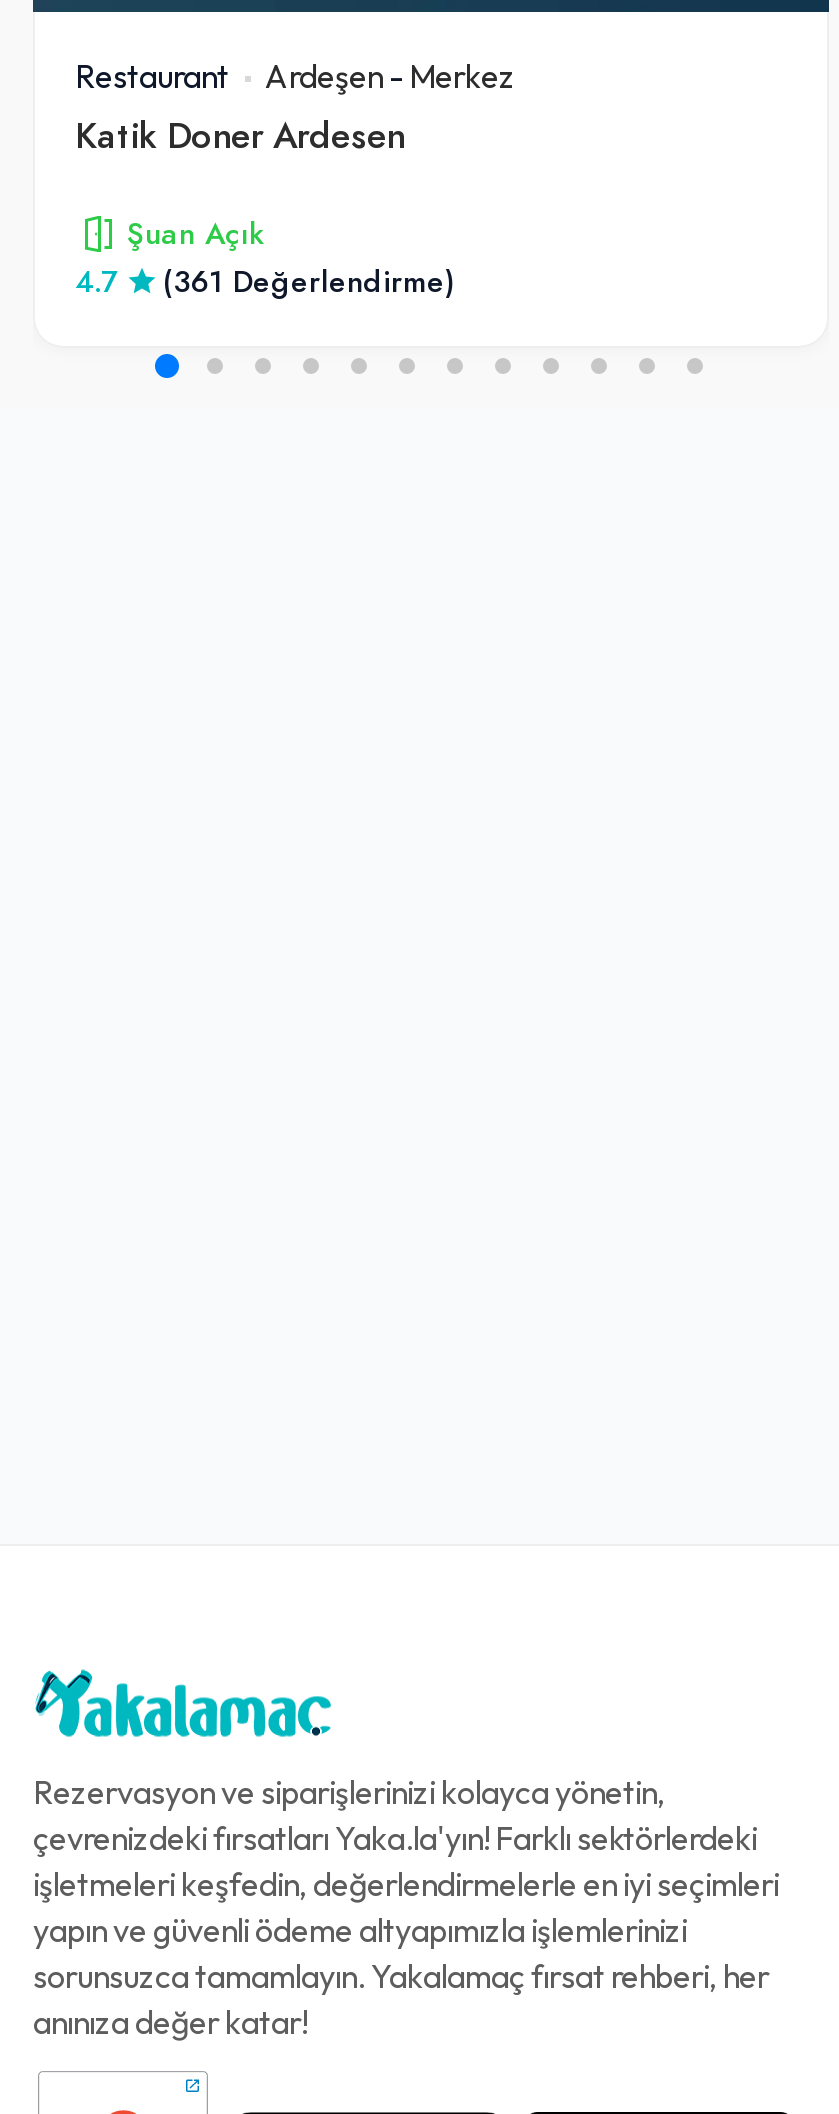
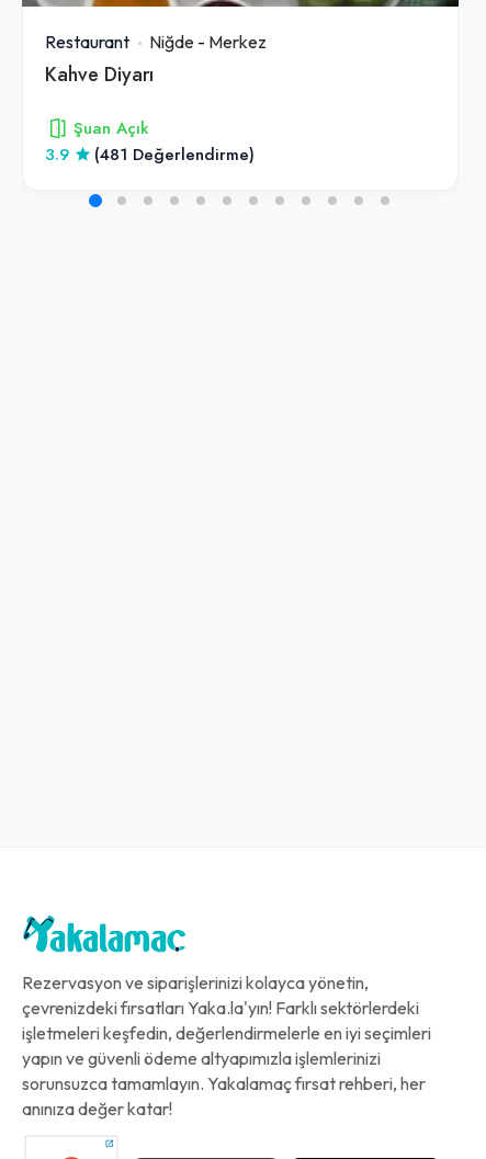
[75,56,515,160] Ardeşen - Merkez | Katik Doner Ardesen -> [45,31,267,88] Niğde - Merkez | Kahve Diyarı
[75,262,117,302] 4.7 -> [45,144,69,165] 3.9
[163,262,455,302] (361 Değerlendirme) -> [94,144,255,165] (481 Değerlendirme)

